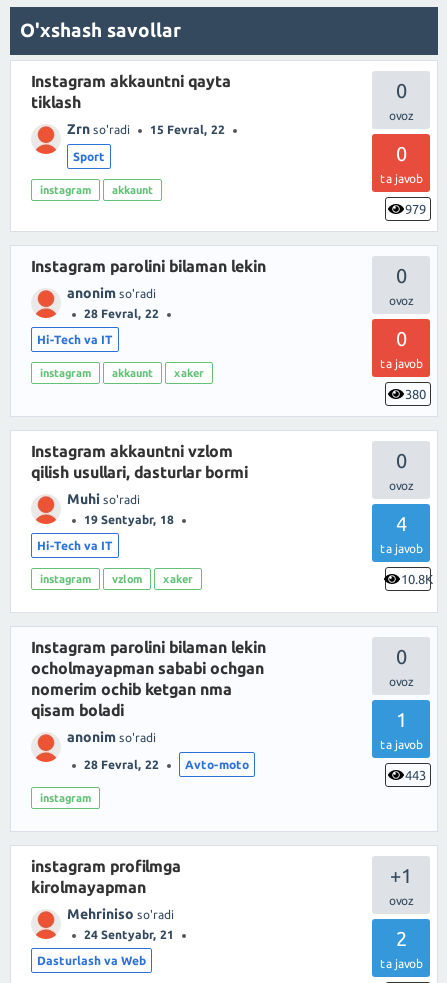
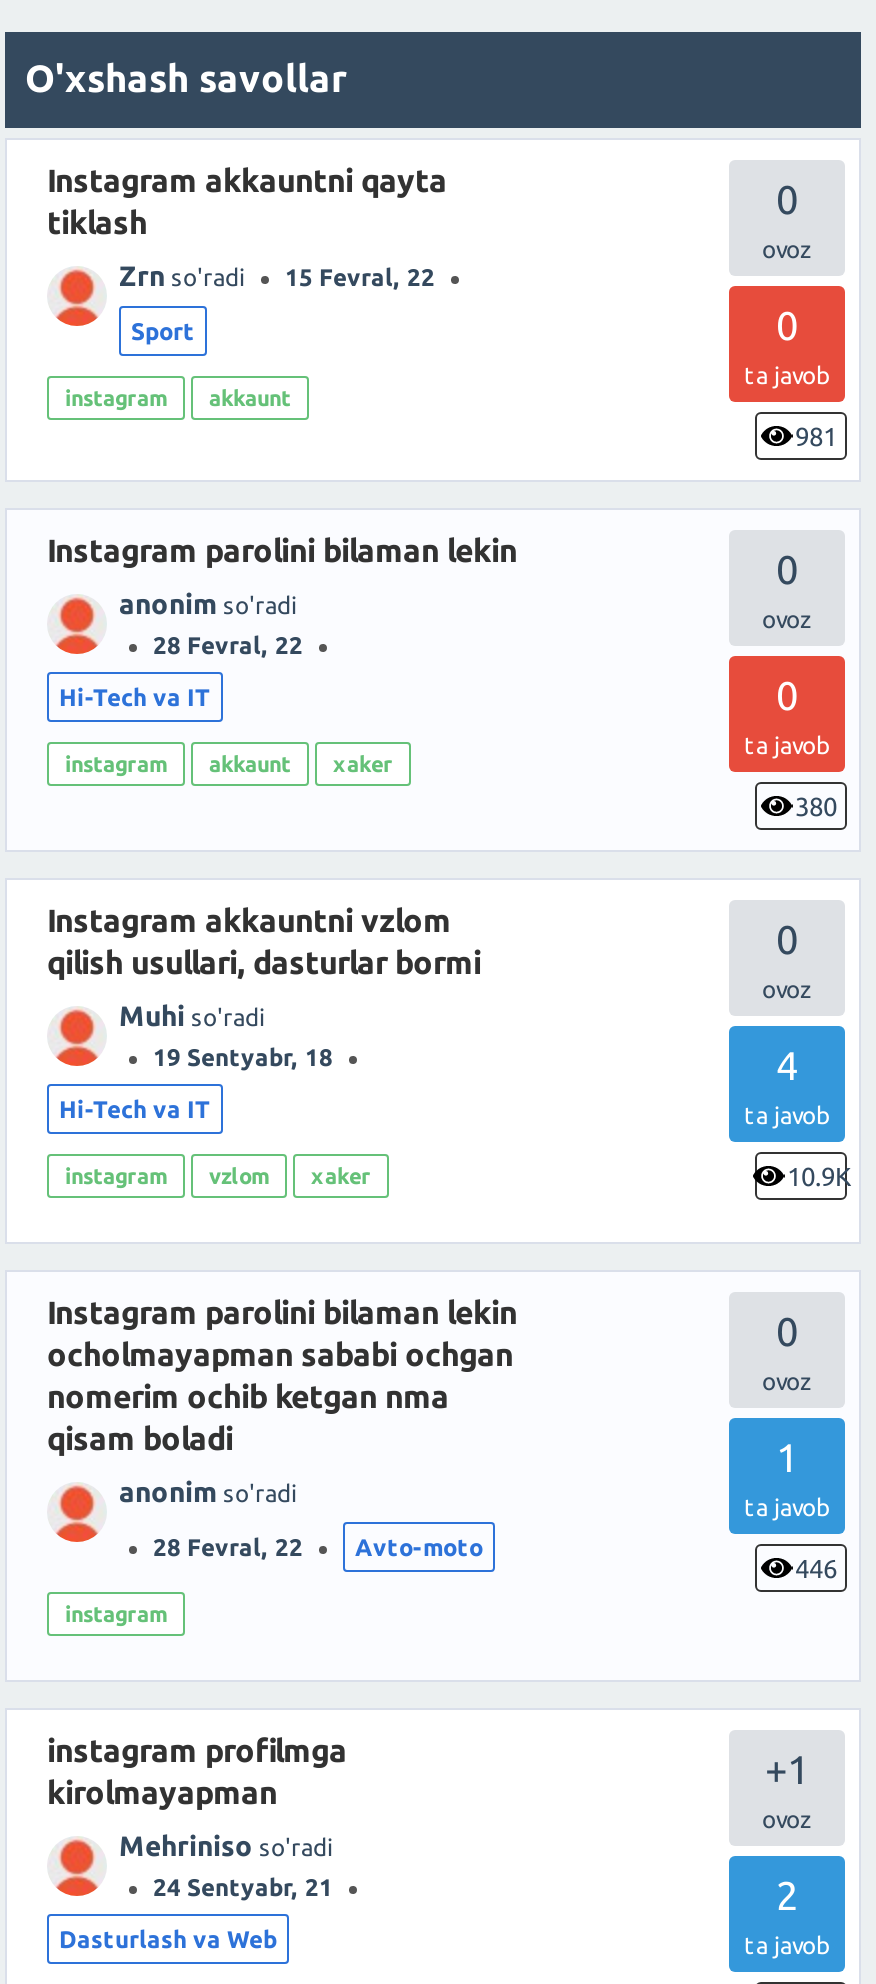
[405,202,426,216] 979 -> [795,422,837,450] 981
[401,572,433,586] 10.8K -> [787,1162,851,1190] 10.9K
[405,768,426,782] 443 -> [795,1554,837,1582] 446

